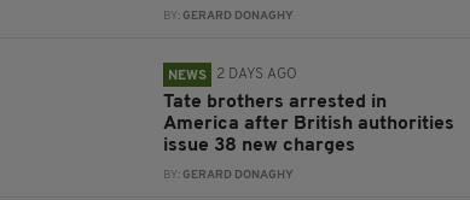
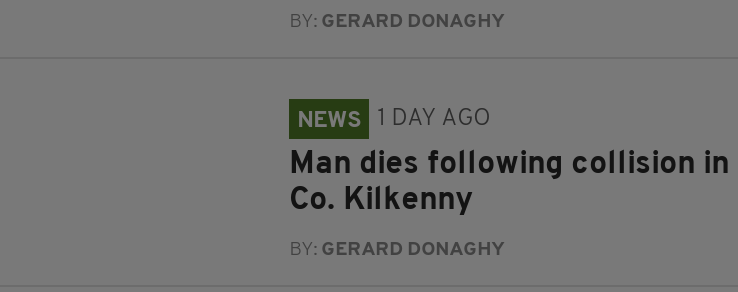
[168,67,297,83] NEWS 2 DAYS AGO -> [297,107,491,133] NEWS 1 DAY AGO
[163,93,454,155] Tate brothers arrested in | America after British authorities | issue 38 new charges -> [289,149,729,217] Man dies following collision in | Co. Kilkenny

